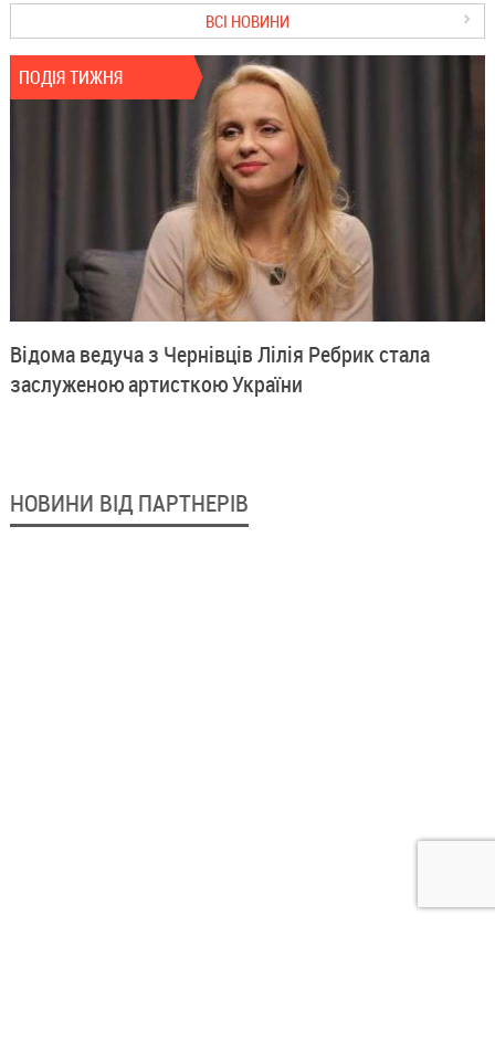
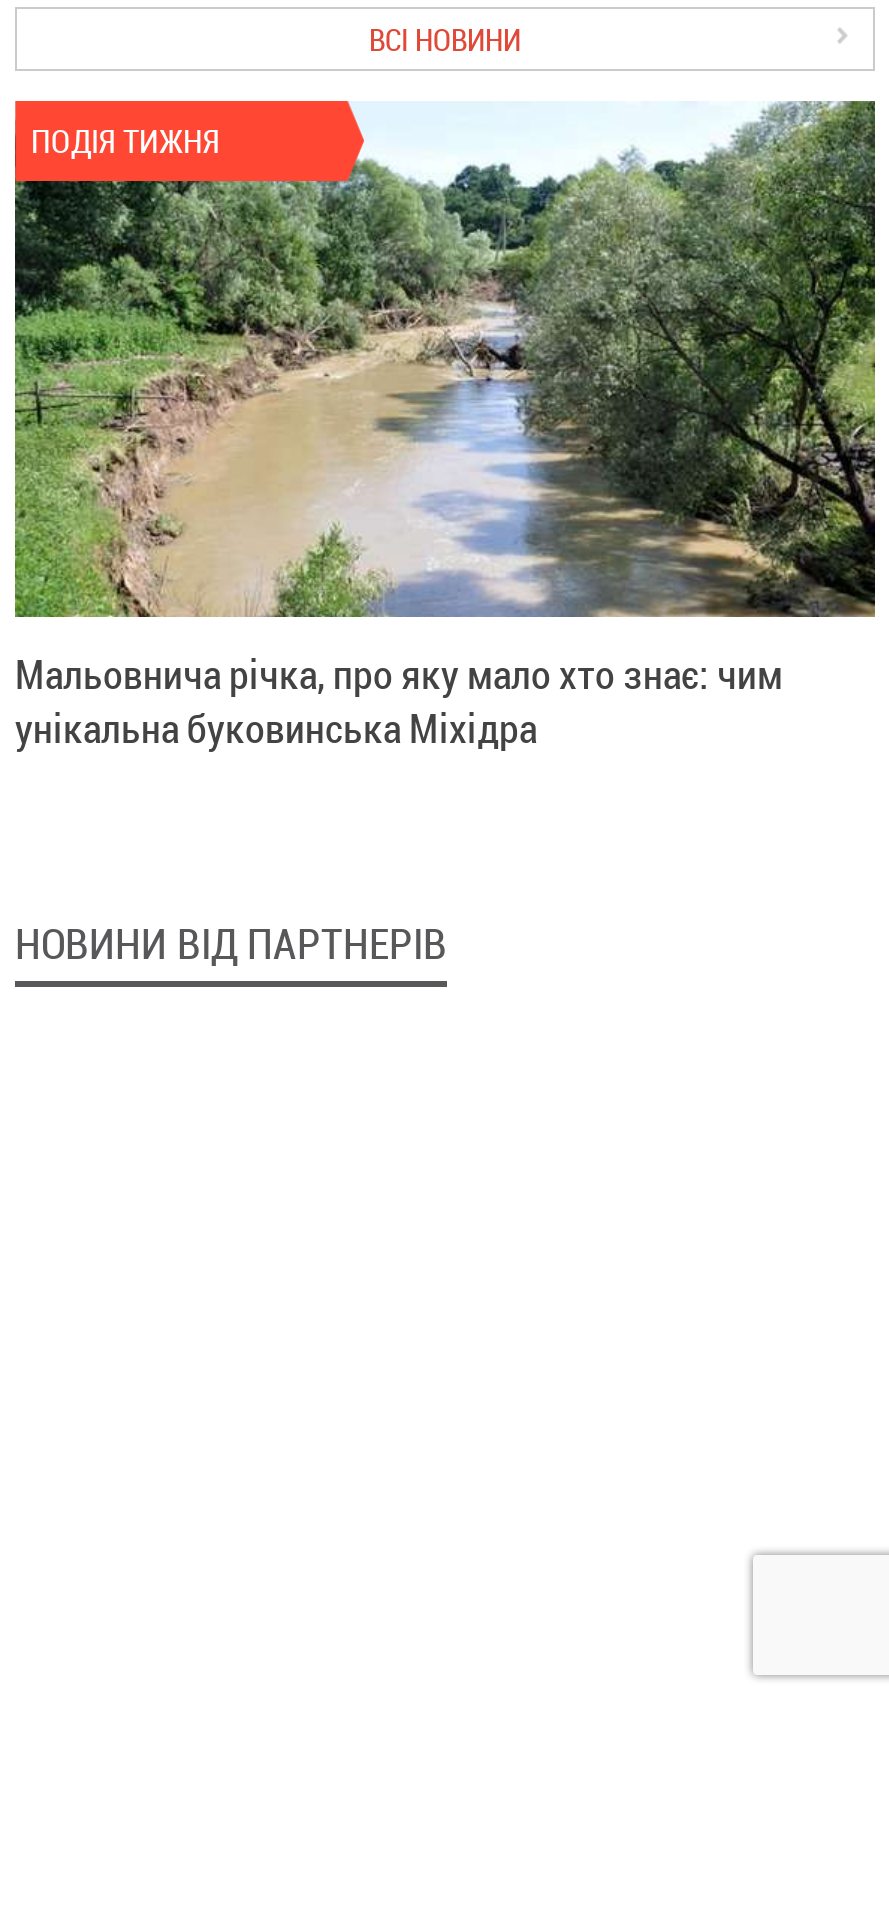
[9,54,486,399] [image] | Відома ведуча з Чернівців Лілія Ребрик стала | заслуженою артисткою України -> [13,101,877,755] [image] | Мальовнича річка, про яку мало хто знає: чим | унікальна буковинська Міхідра

